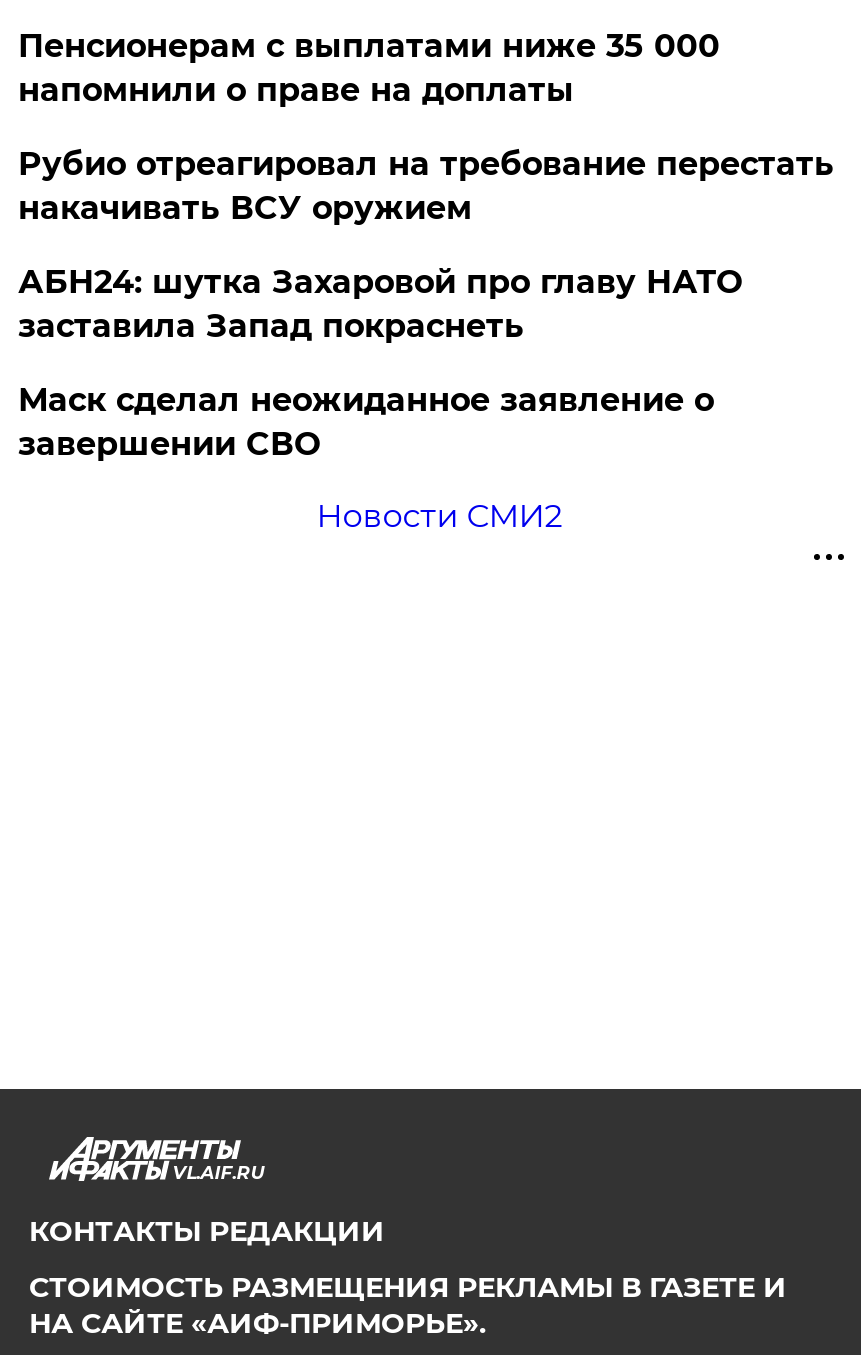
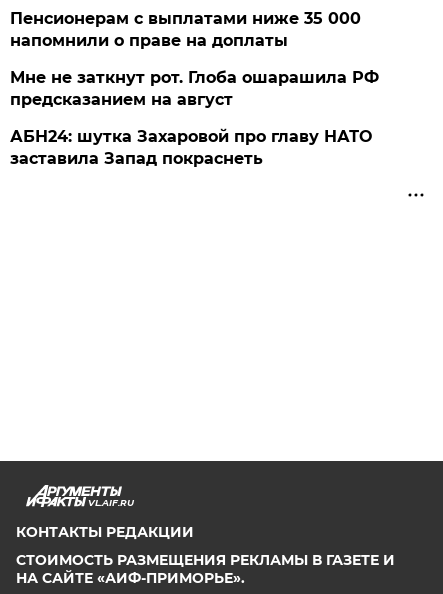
[18,144,834,226] Рубио отреагировал на требование перестать | накачивать ВСУ оружием -> [10,68,379,109] Мне не заткнут рот. Глоба ошарашила РФ | предсказанием на август
[18,380,714,534] Маск сделал неожиданное заявление о | завершении СВО | Новости СМИ2 -> none

